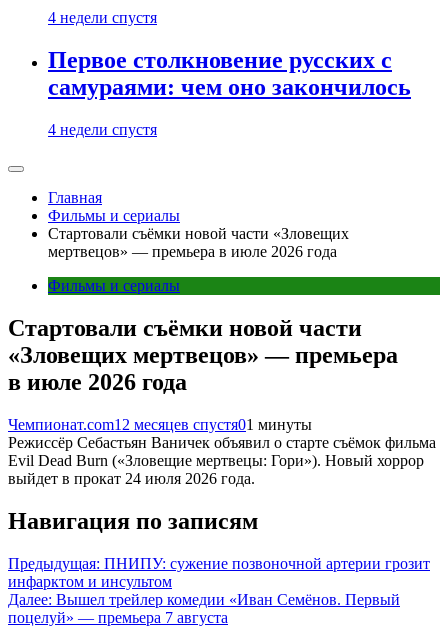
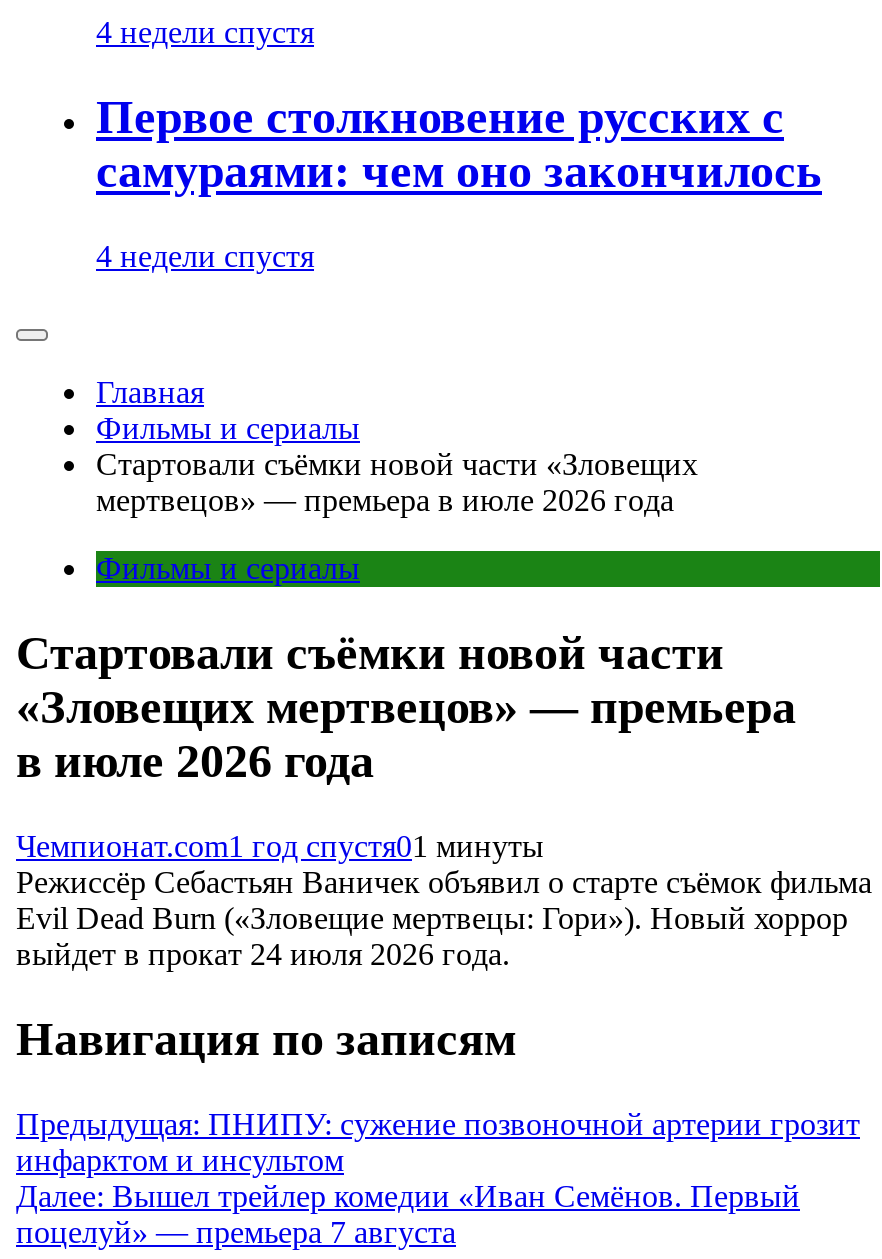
[8,416,312,433] Чемпионат.com12 месяцев спустя01 минуты -> [16,829,544,863] Чемпионат.com1 год спустя01 минуты

